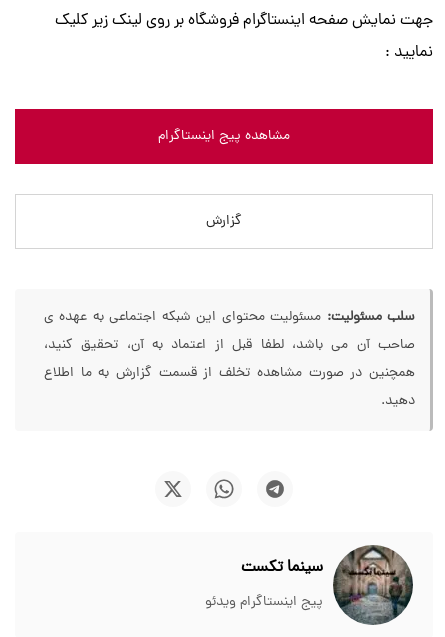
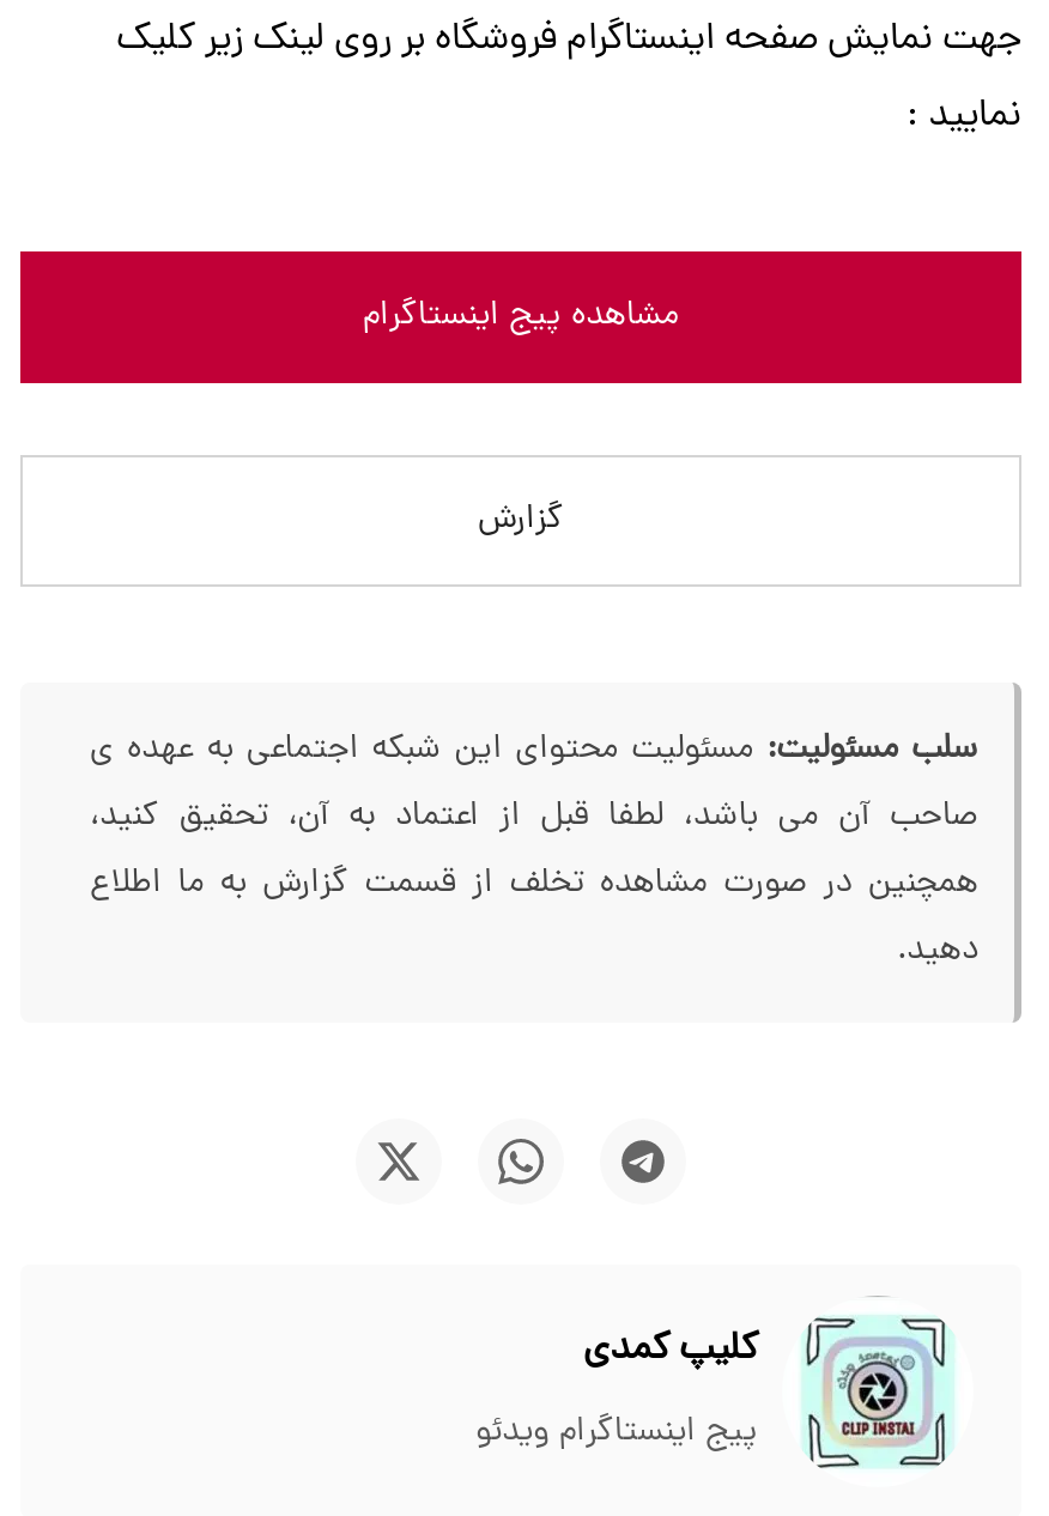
[241,544,414,626] [image] | سینما تکست -> [583,1298,974,1487] [image] | کلیپ کمدی

